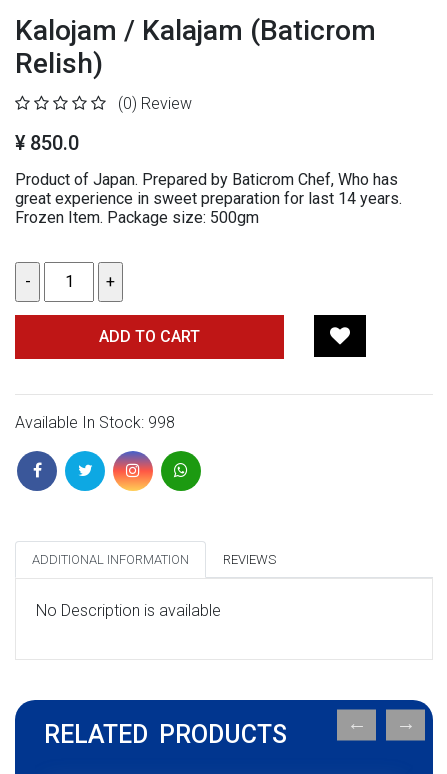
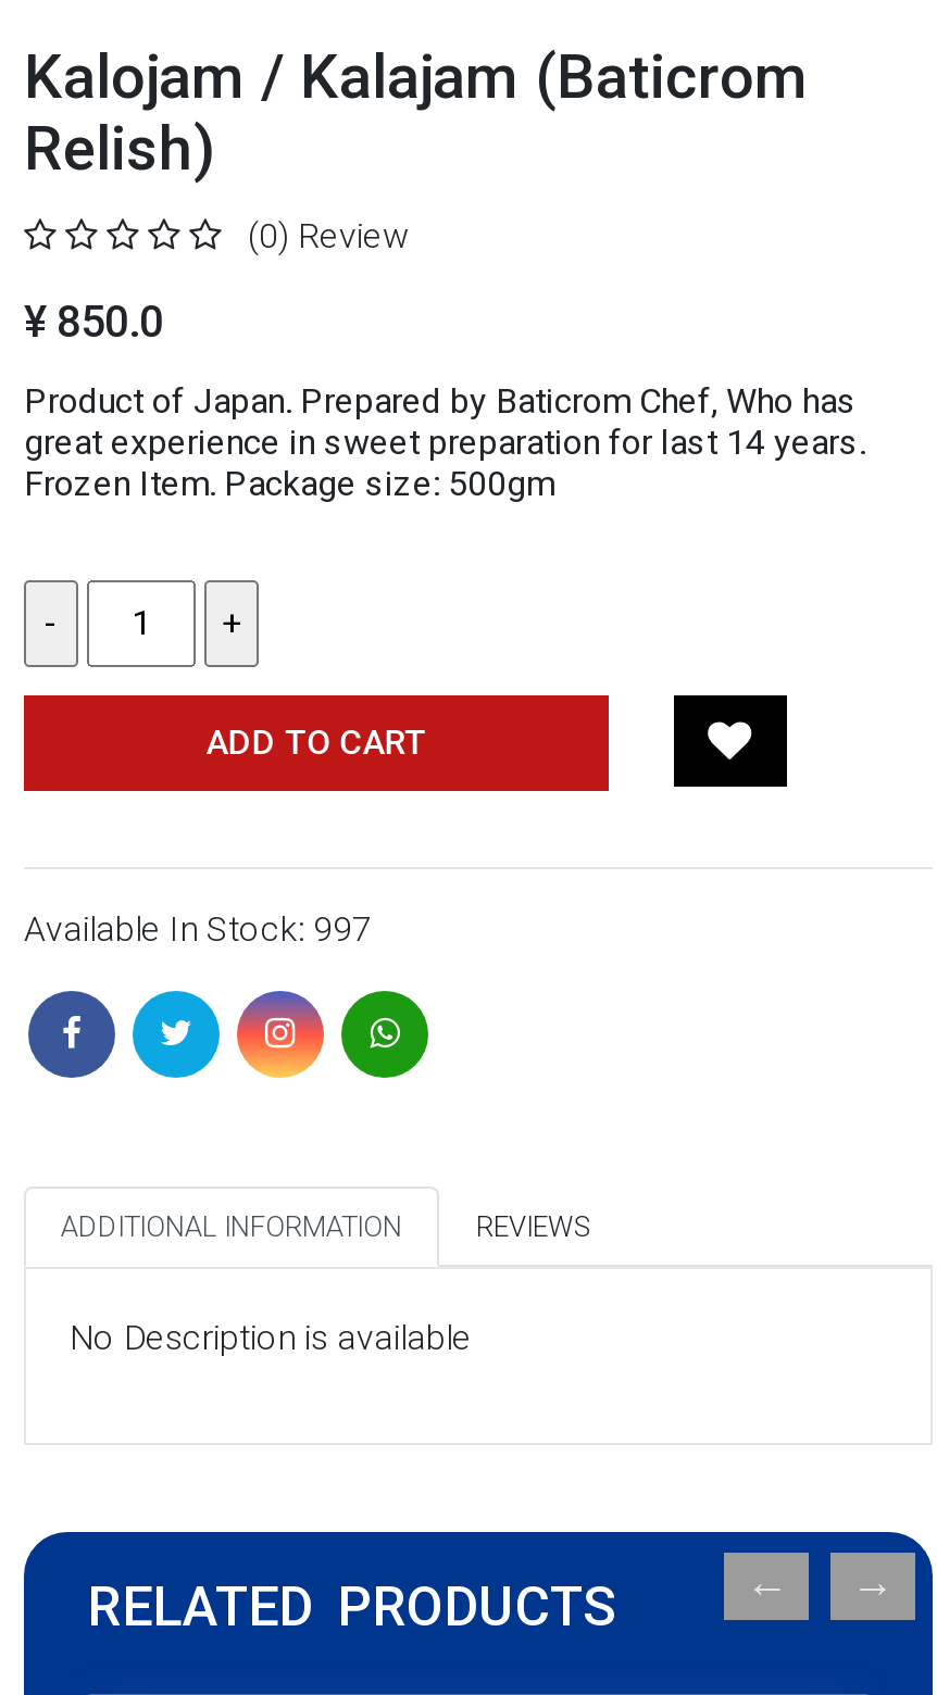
[15,413,175,432] Available In Stock: 998 -> [24,909,372,950] Available In Stock: 997

